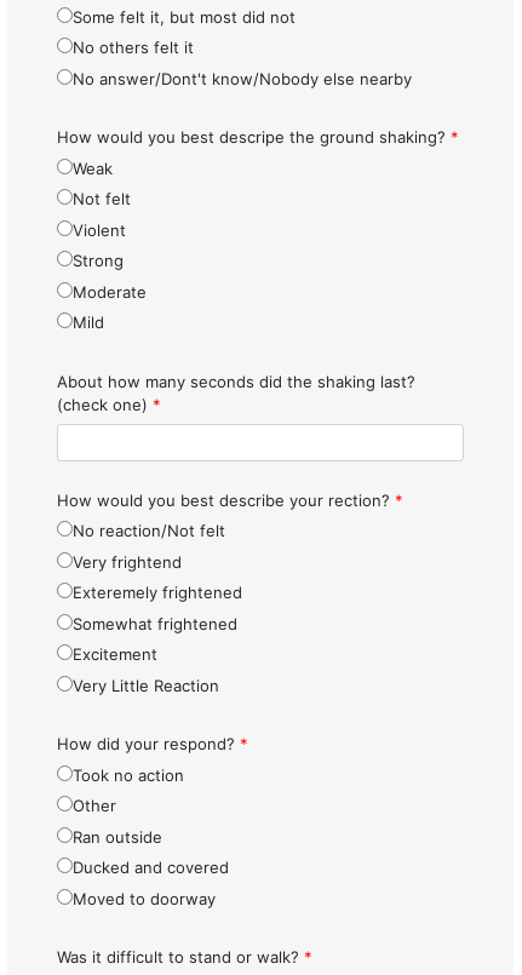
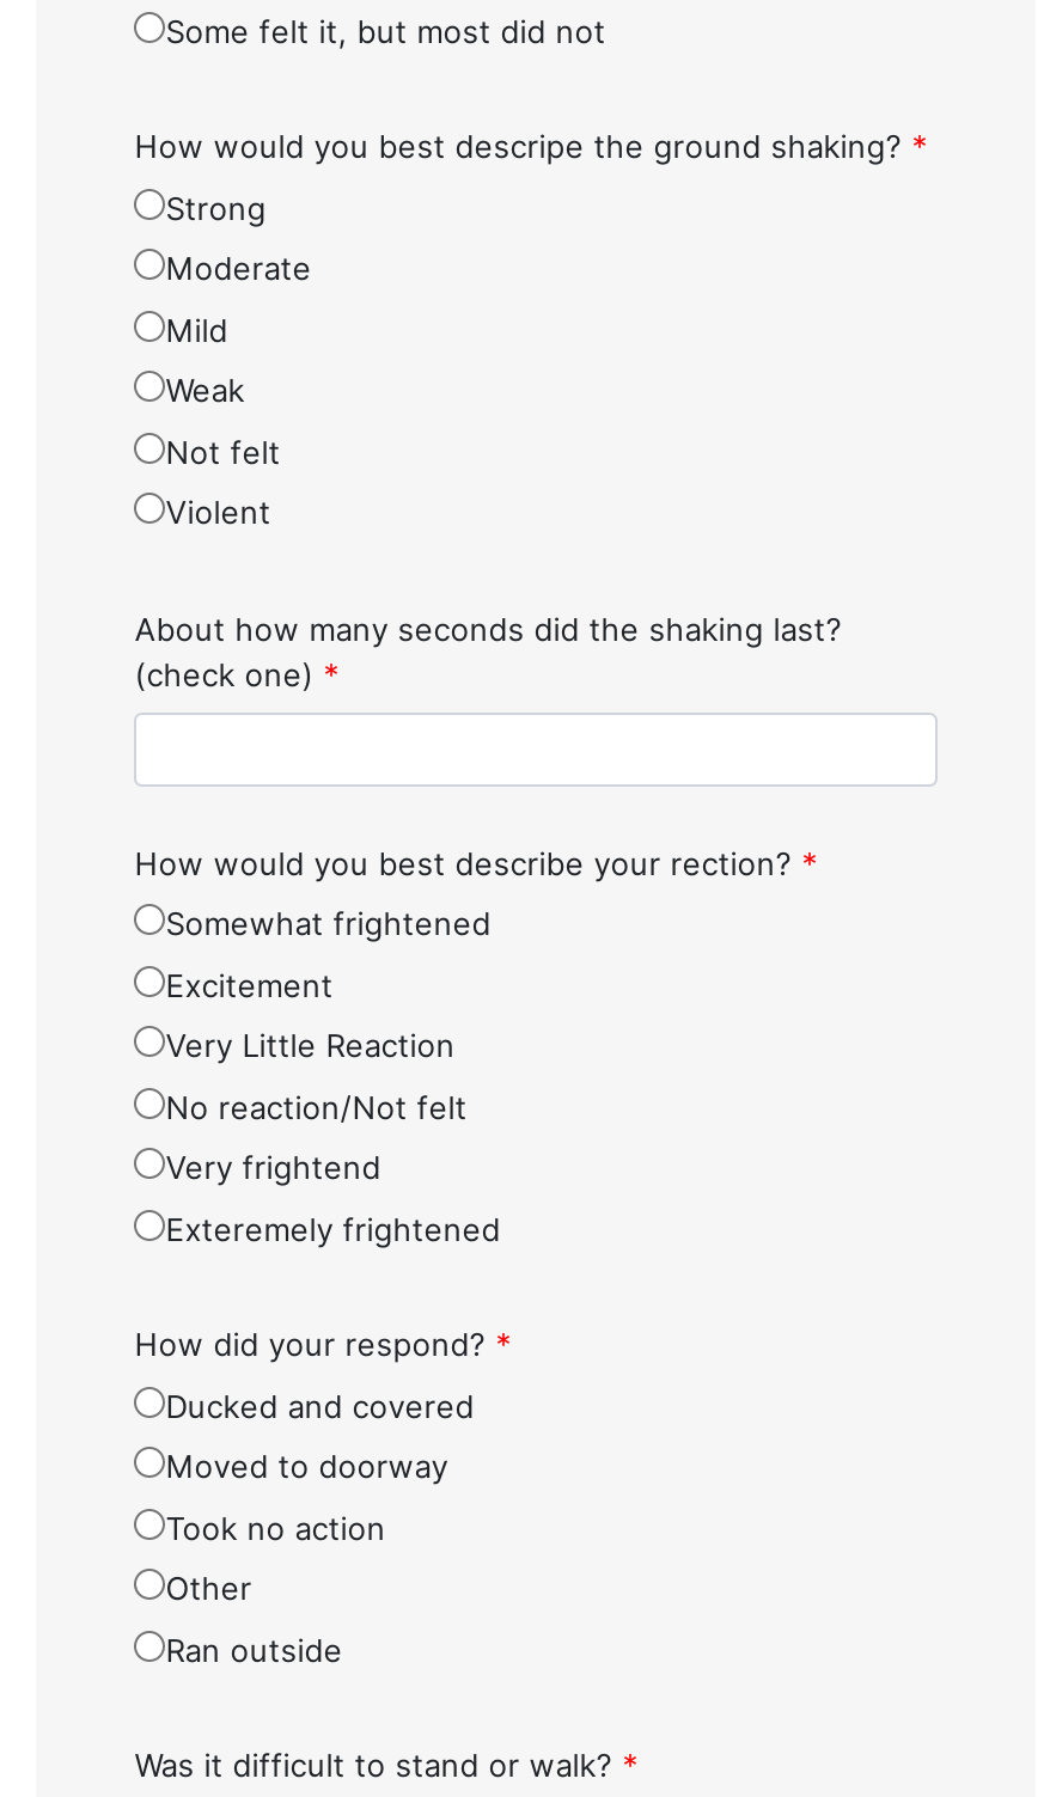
[73,38,412,88] No others felt it | No answer/Dont't know/Nobody else nearby -> none
moved [73,158,131,239] -> [166,371,280,531]: Weak | Not felt | Violent
moved [73,251,147,332] -> [166,188,311,348]: Strong | Moderate | Mild
moved [73,521,242,603] -> [166,1088,500,1248]: No reaction/Not felt | Very frightend | Exteremely frightened
moved [73,614,238,695] -> [166,905,491,1065]: Somewhat frightened | Excitement | Very Little Reaction
moved [73,858,229,908] -> [166,1387,474,1486]: Ducked and covered | Moved to doorway

